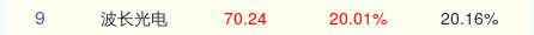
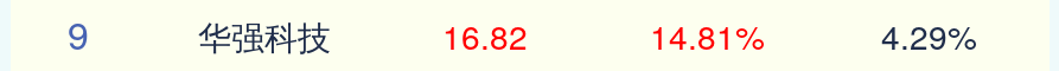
[101,6,498,29] 波长光电 | 70.24 | 20.01% | 20.16% -> [198,12,976,60] 华强科技 | 16.82 | 14.81% | 4.29%

